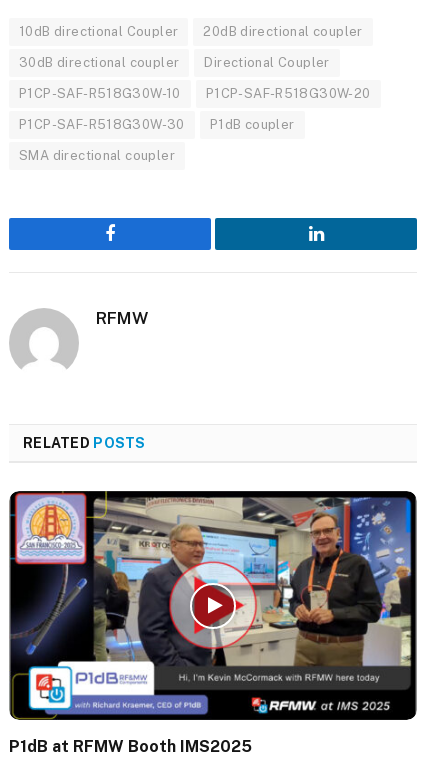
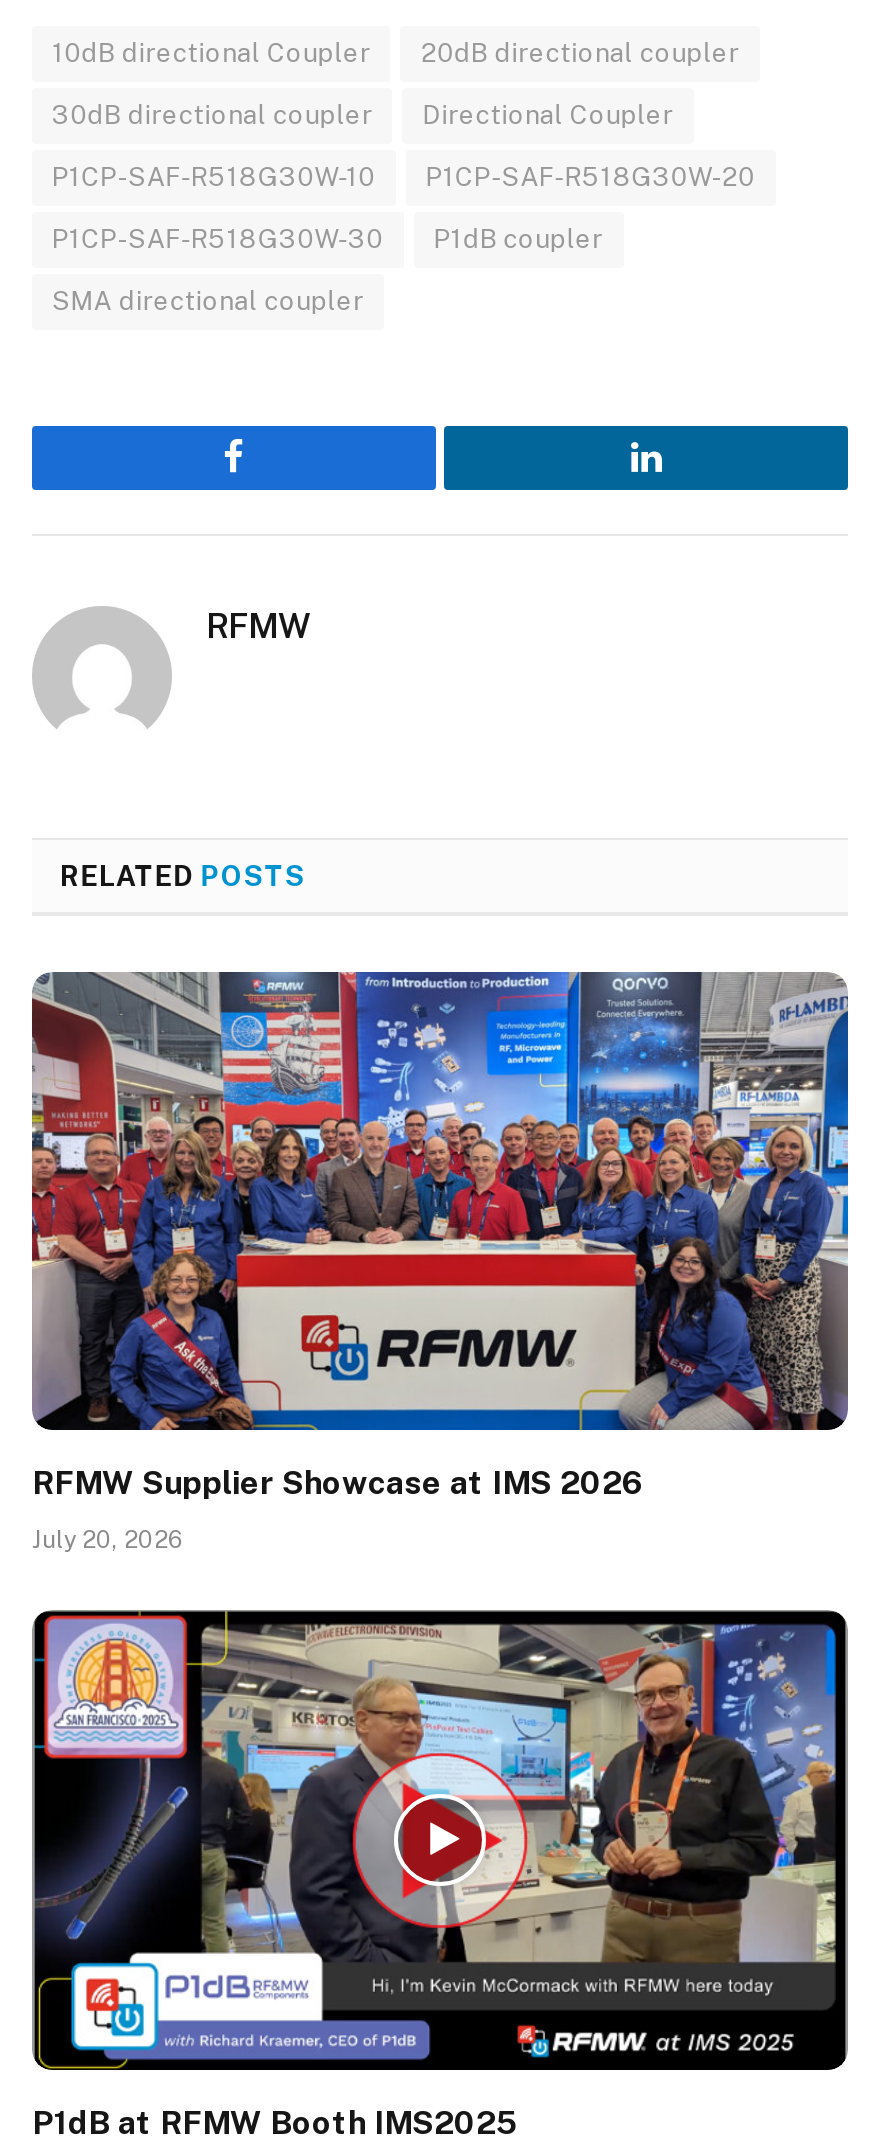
none -> [30,970,850,1555] [image] | RFMW Supplier Showcase at IMS 2026 | July 20, 2026

